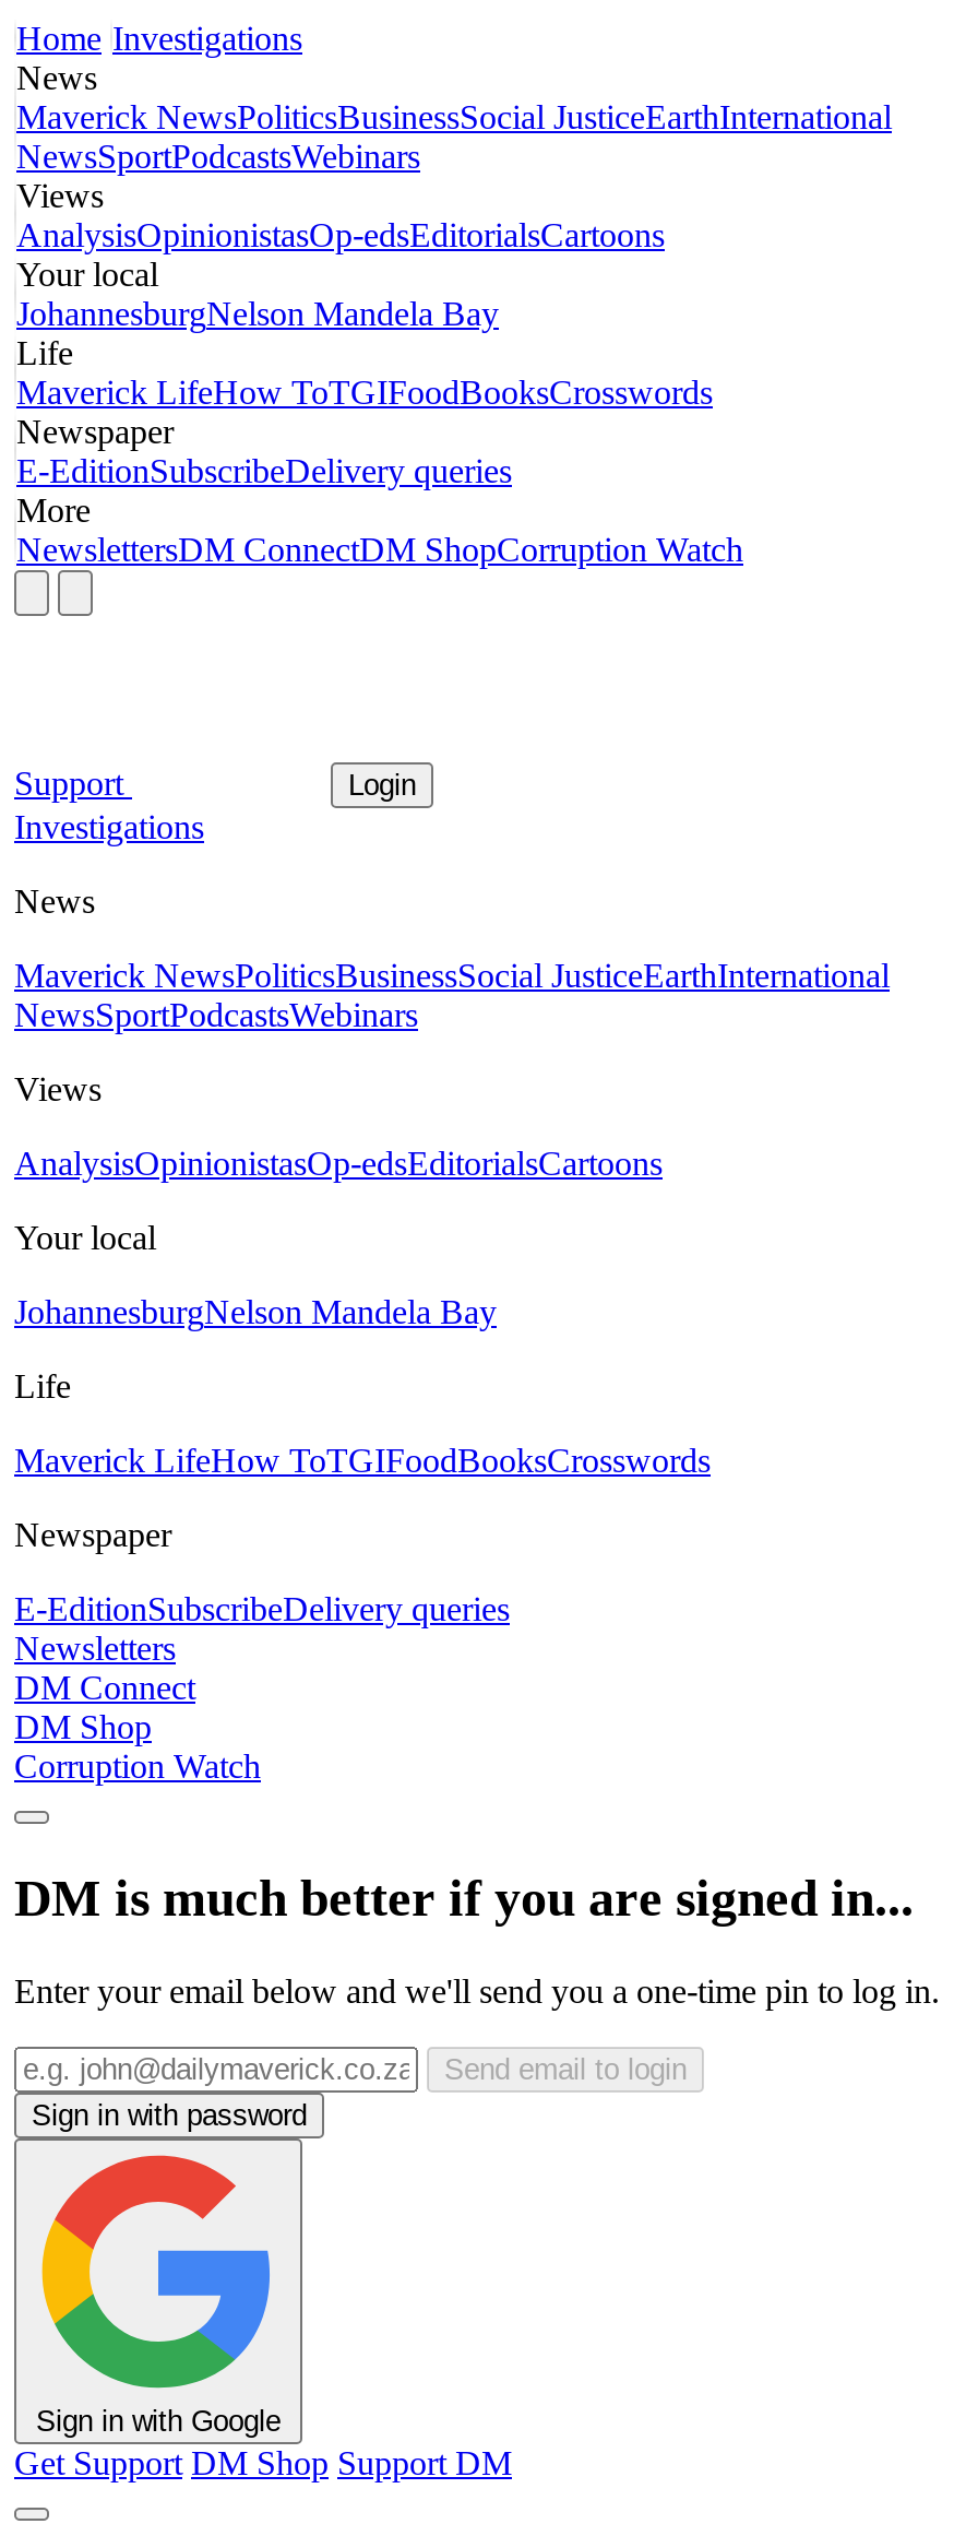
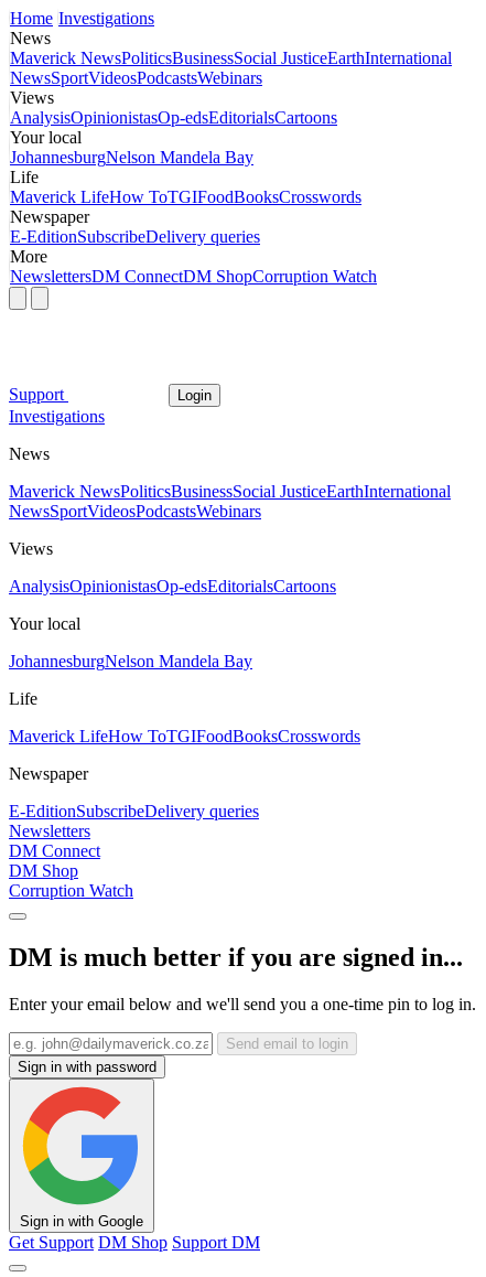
[16,138,420,176] NewsSportPodcastsWebinars -> [10,69,262,88] NewsSportVideosPodcastsWebinars
[14,997,418,1034] NewsSportPodcastsWebinars -> [9,502,261,521] NewsSportVideosPodcastsWebinars

